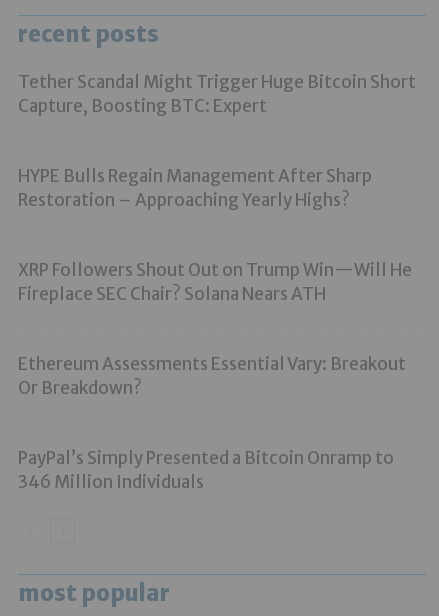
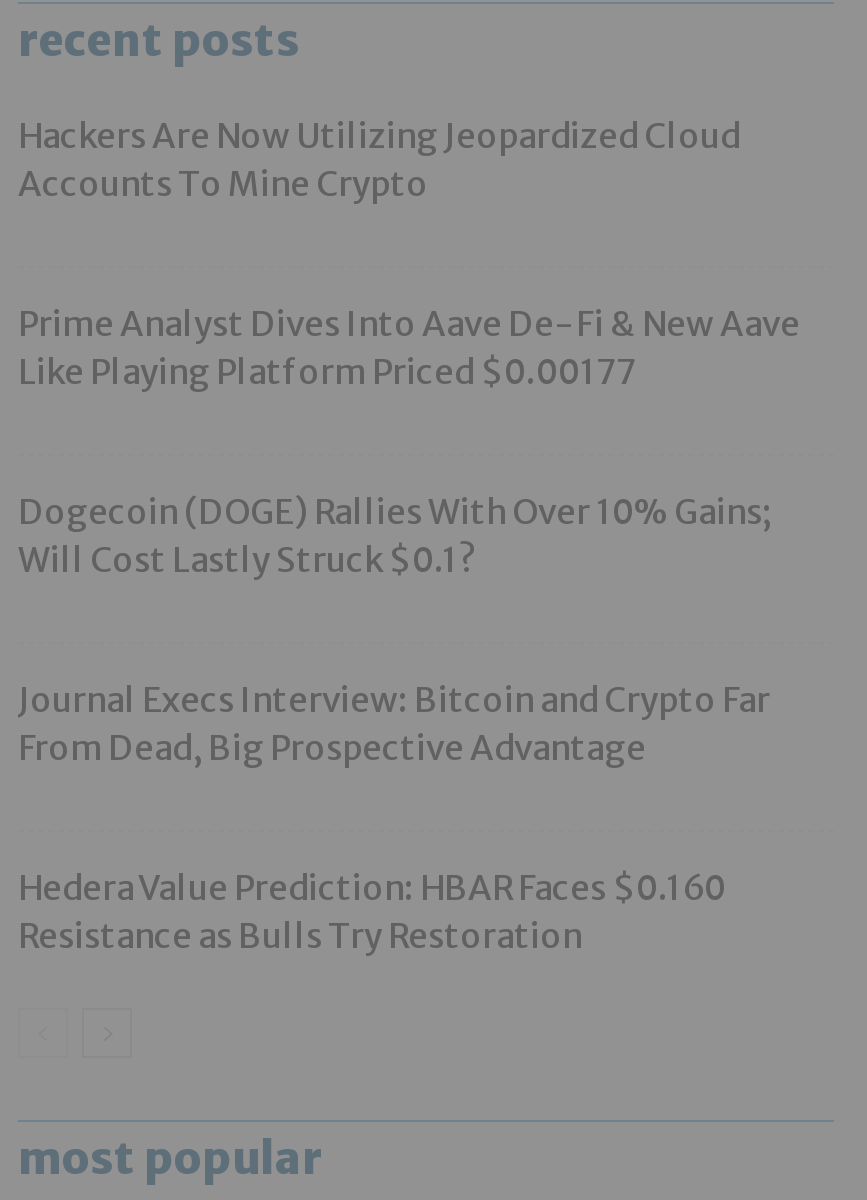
[18,71,416,117] Tether Scandal Might Trigger Huge Bitcoin Short | Capture, Boosting BTC: Expert -> [18,114,740,206] Hackers Are Now Utilizing Jeopardized Cloud | Accounts To Mine Crypto
[18,165,372,211] HYPE Bulls Regain Management After Sharp | Restoration – Approaching Yearly Highs? -> [18,302,800,394] Prime Analyst Dives Into Aave De-Fi & New Aave | Like Playing Platform Priced $0.00177
[18,259,412,305] XRP Followers Shout Out on Trump Win—Will He | Fireplace SEC Chair? Solana Nears ATH -> [18,490,772,582] Dogecoin (DOGE) Rallies With Over 10% Gains; | Will Cost Lastly Struck $0.1?
[18,353,406,399] Ethereum Assessments Essential Vary: Breakout | Or Breakdown? -> [18,678,770,770] Journal Execs Interview: Bitcoin and Crypto Far | From Dead, Big Prospective Advantage
[18,447,394,493] PayPal’s Simply Presented a Bitcoin Onramp to | 346 Million Individuals -> [18,866,726,958] Hedera Value Prediction: HBAR Faces $0.160 | Resistance as Bulls Try Restoration

